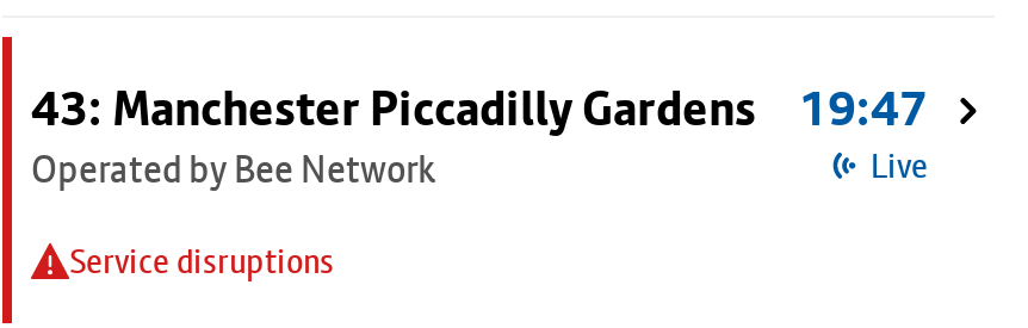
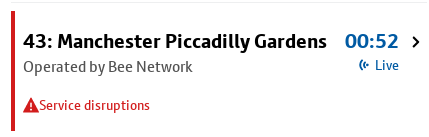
[31,80,928,137] 43: Manchester Piccadilly Gardens 19:47 -> [23,29,399,53] 43: Manchester Piccadilly Gardens 00:52

